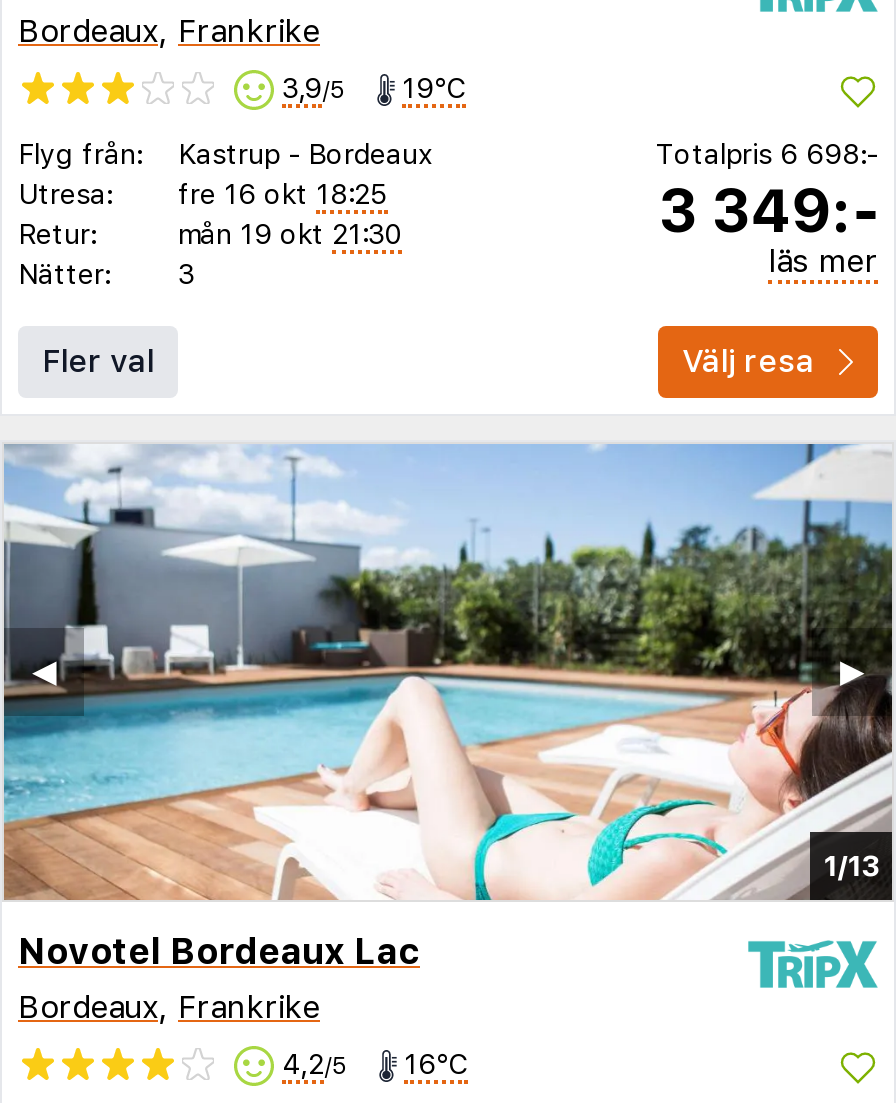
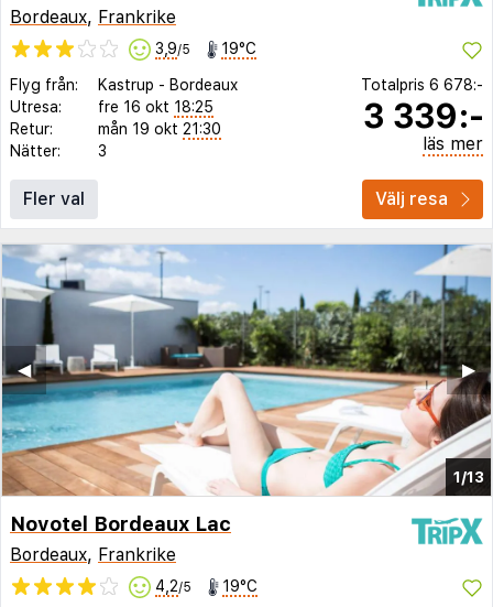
[656,138,878,170] Totalpris 6 698:- -> [361,76,483,94] Totalpris 6 678:-
[658,174,878,246] 3 349:- -> [363,96,483,136] 3 339:-
[282,1047,468,1079] 4,2/5 16°C -> [155,577,258,594] 4,2/5 19°C

